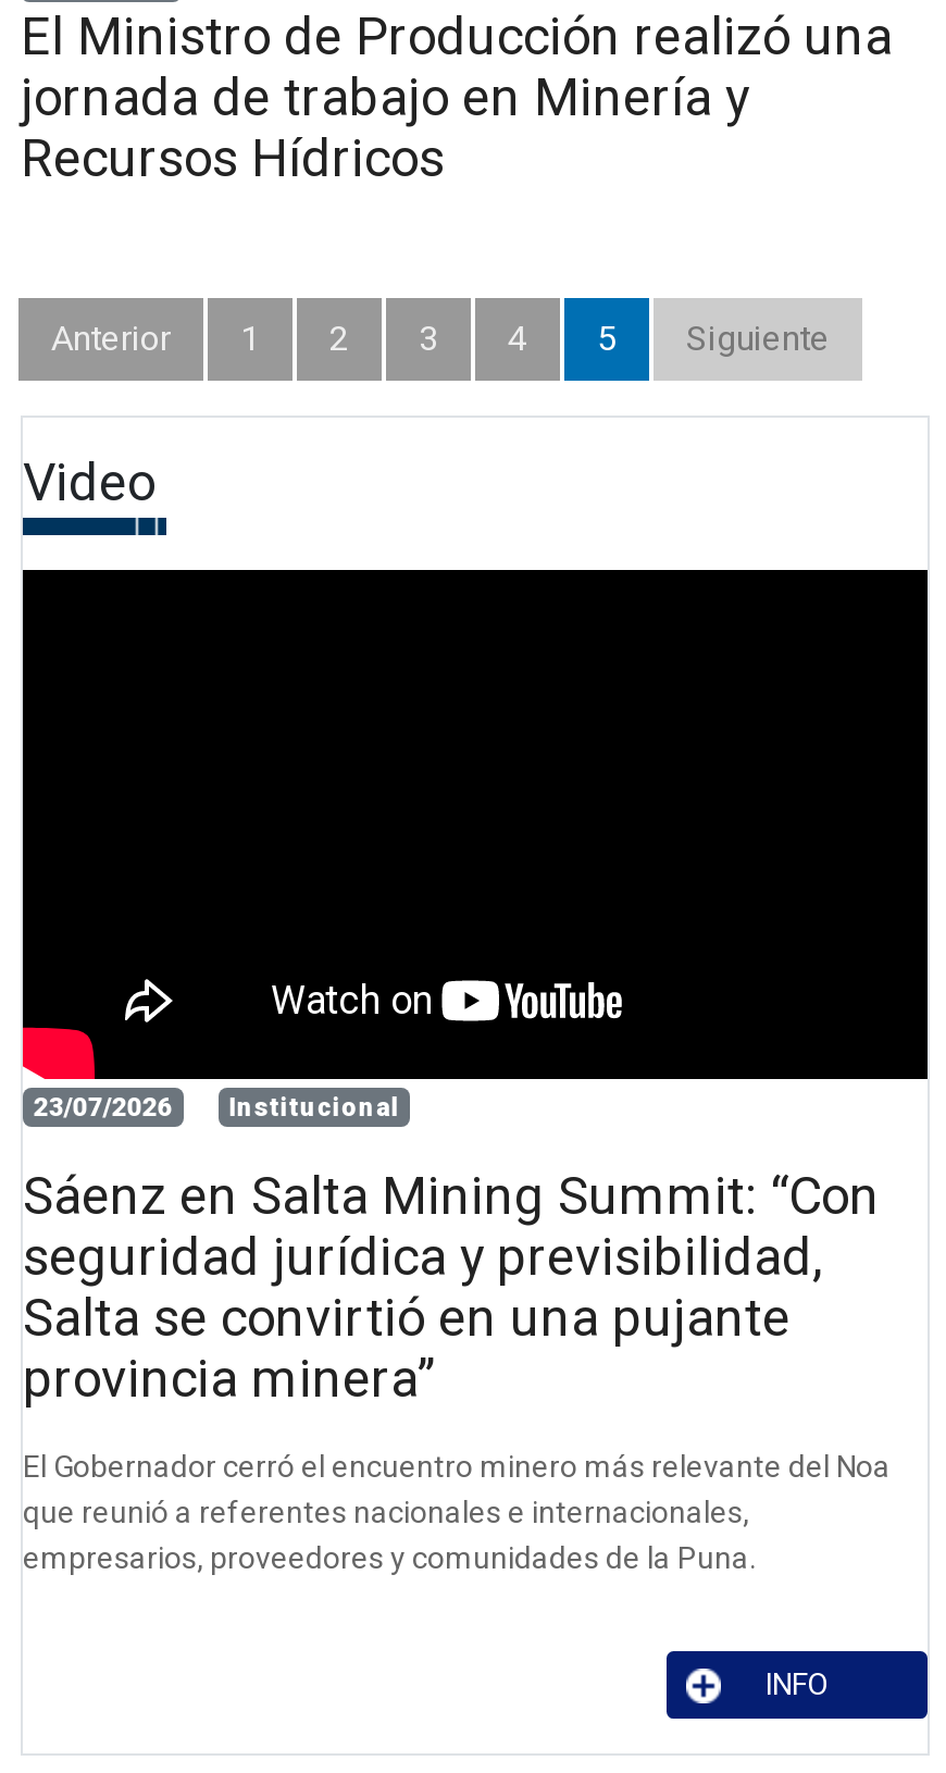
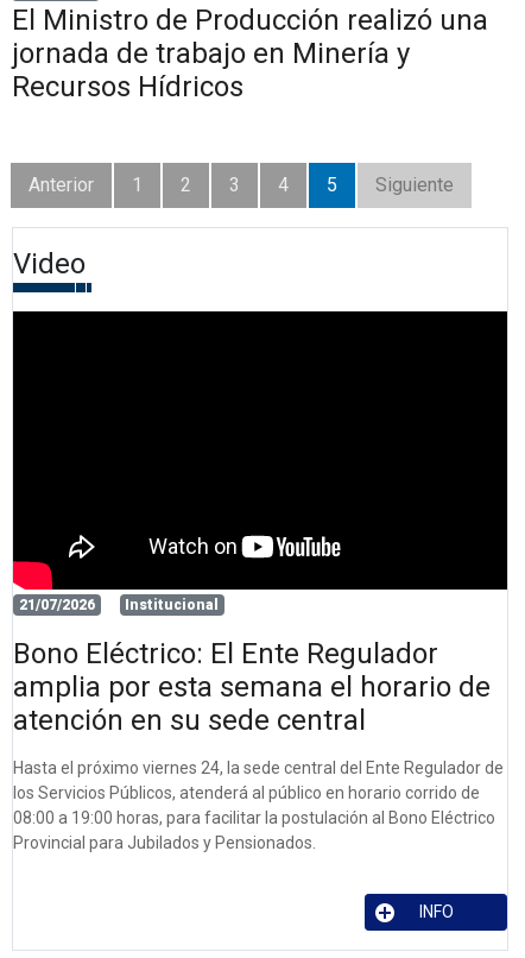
[33,1093,400,1123] 23/07/2026 Institucional -> [19,597,219,614] 21/07/2026 Institucional
[23,1166,880,1410] Sáenz en Salta Mining Summit: “Con | seguridad jurídica y previsibilidad, | Salta se convirtió en una pujante | provincia minera” -> [13,637,491,737] Bono Eléctrico: El Ente Regulador | amplia por esta semana el horario de | atención en su sede central
[23,1449,891,1575] El Gobernador cerró el encuentro minero más relevante del Noa | que reunió a referentes nacionales e internacionales, | empresarios, proveedores y comunidades de la Puna. -> [13,759,504,852] Hasta el próximo viernes 24, la sede central del Ente Regulador de | los Servicios Públicos, atenderá al público en horario corrido de | 08:00 a 19:00 horas, para facilitar la postulación al Bono Eléctrico | Provincial para Jubilados y Pensionados.

